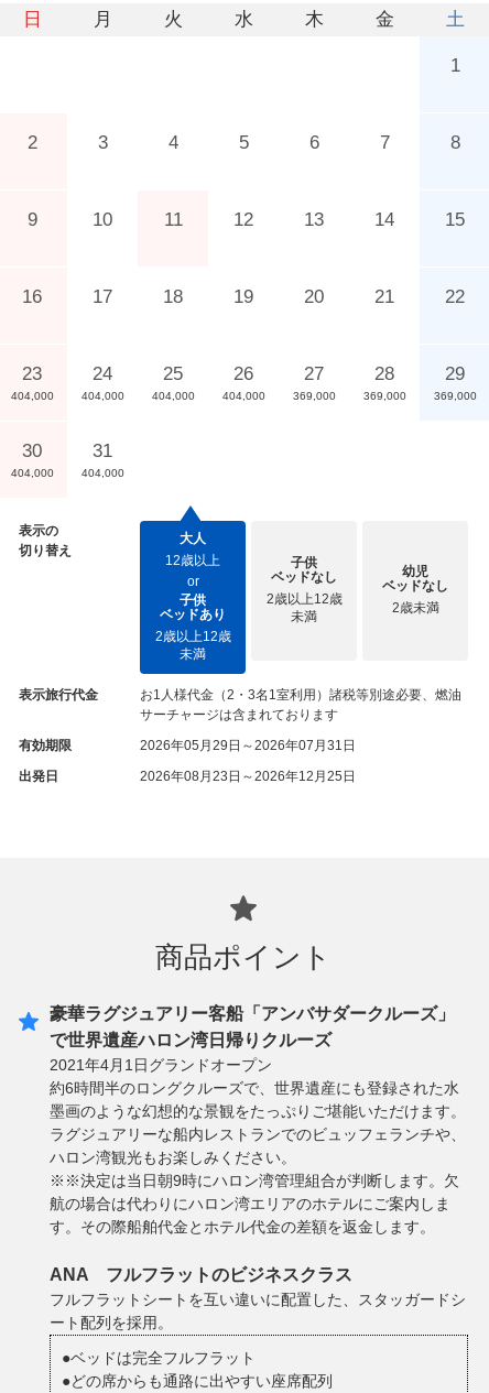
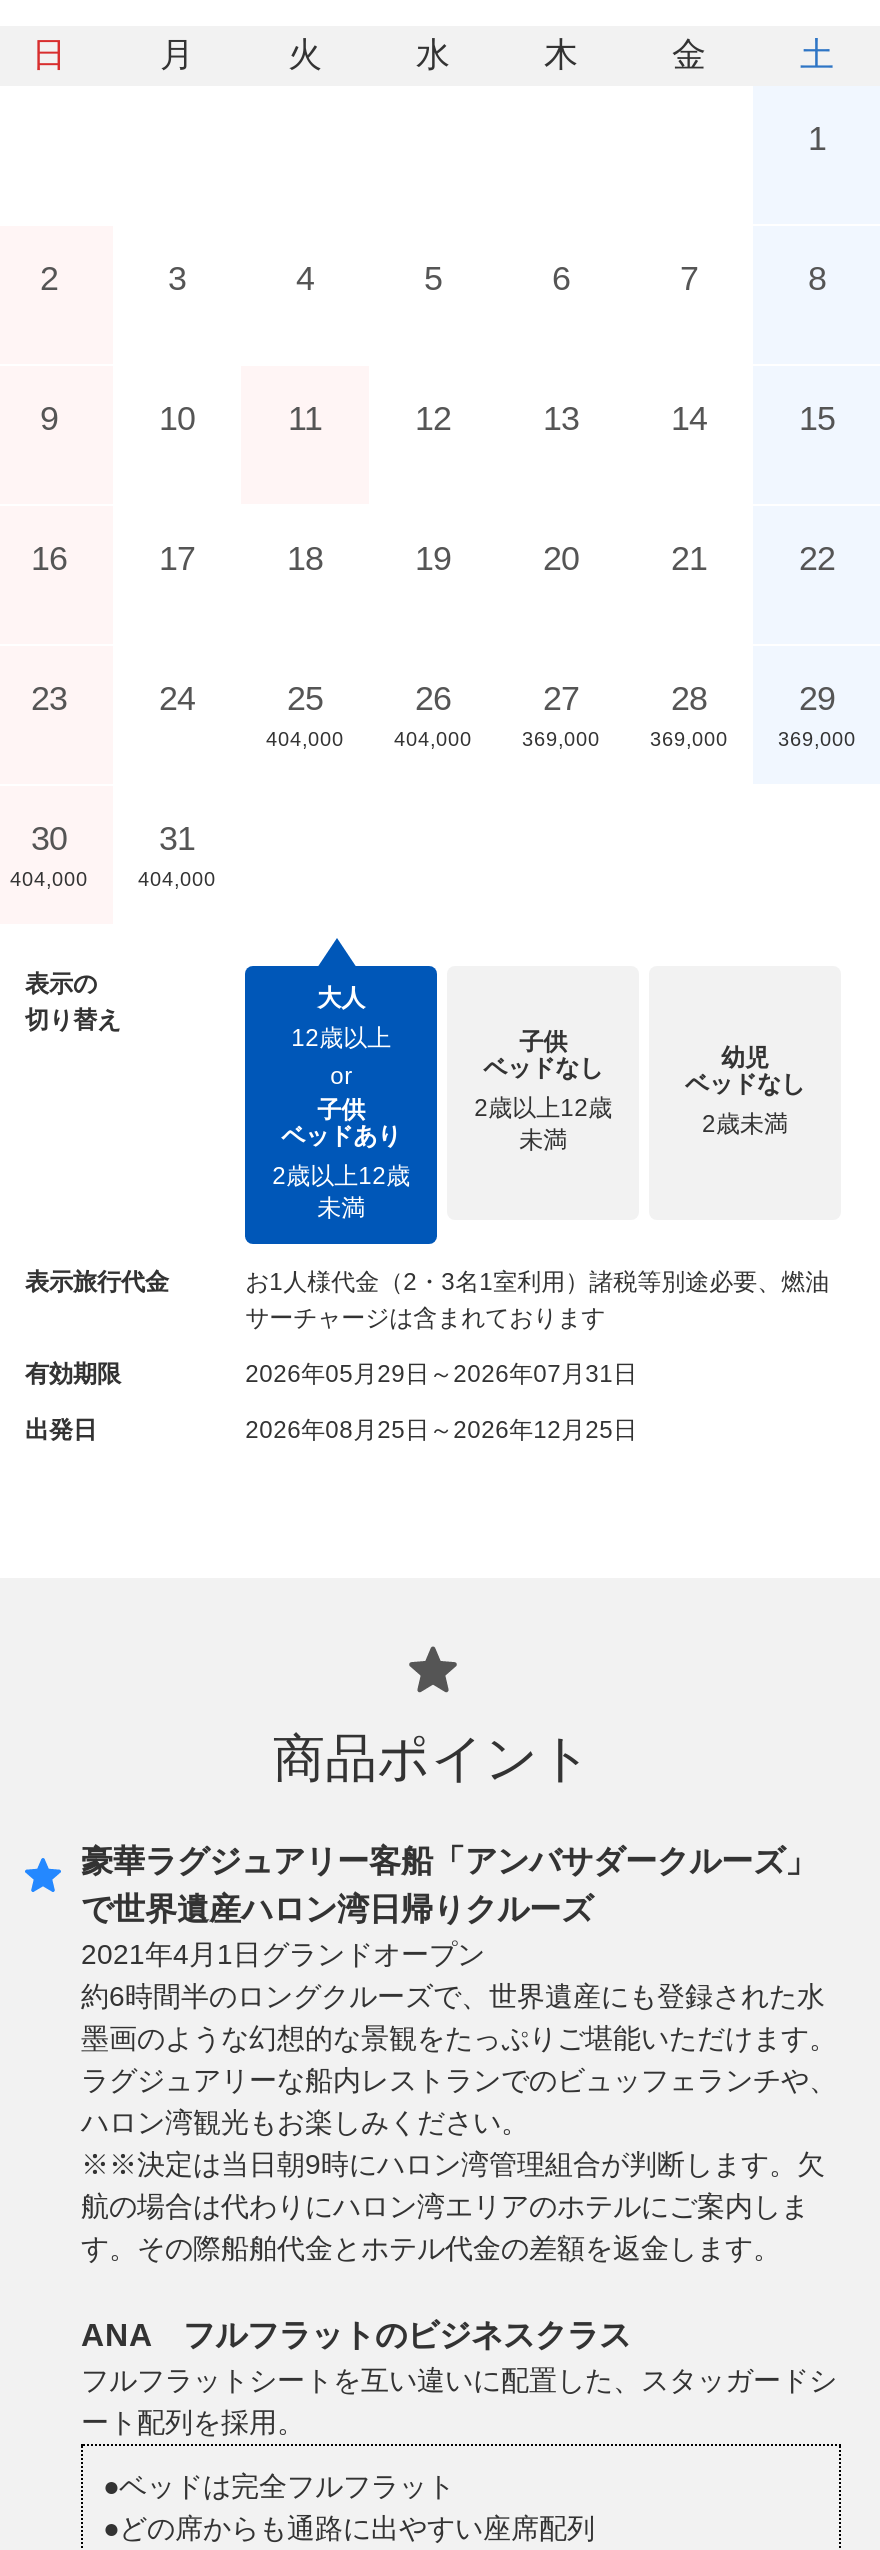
[10,390,53,402] 404,000 -> none
[81,390,124,402] 404,000 -> none
[140,769,356,784] 2026年08月23日～2026年12月25日 -> [245,1416,637,1444] 2026年08月25日～2026年12月25日

